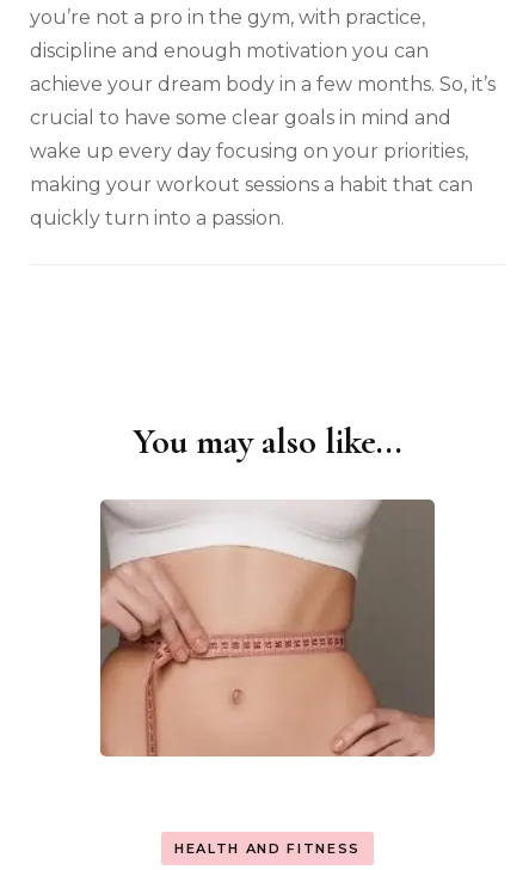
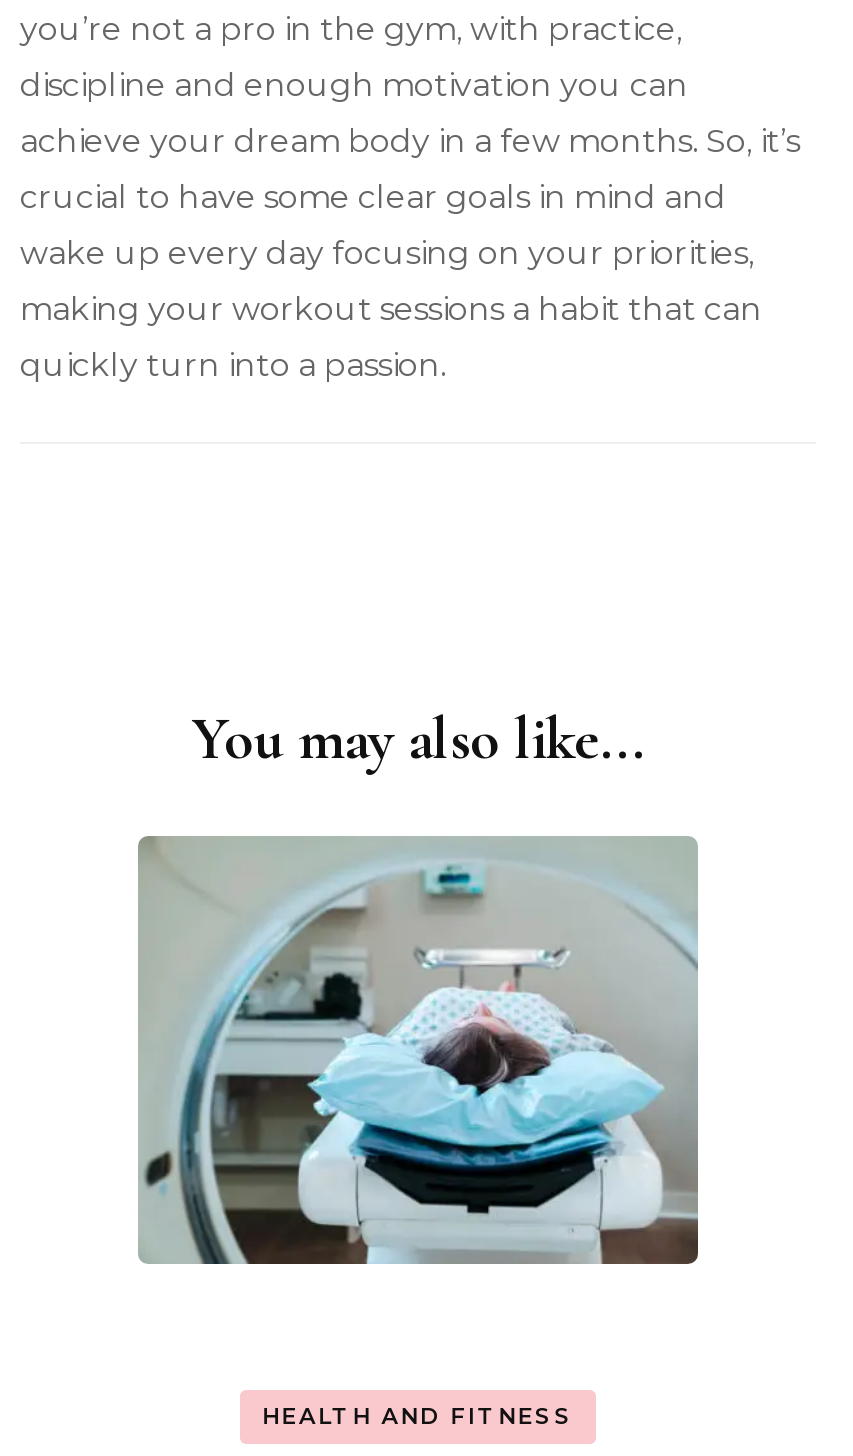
[99,500,436,758] [image] -> [138,836,700,1264] [image]

